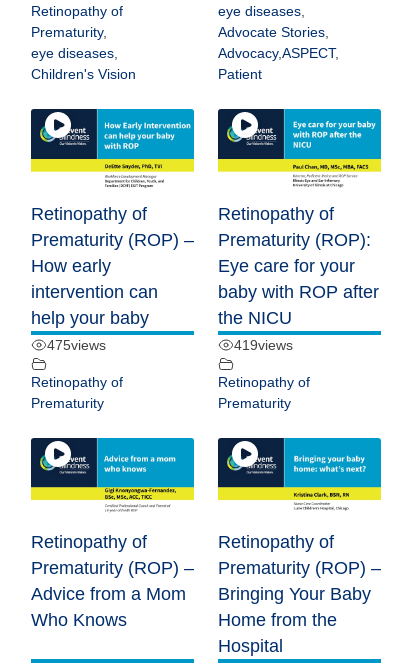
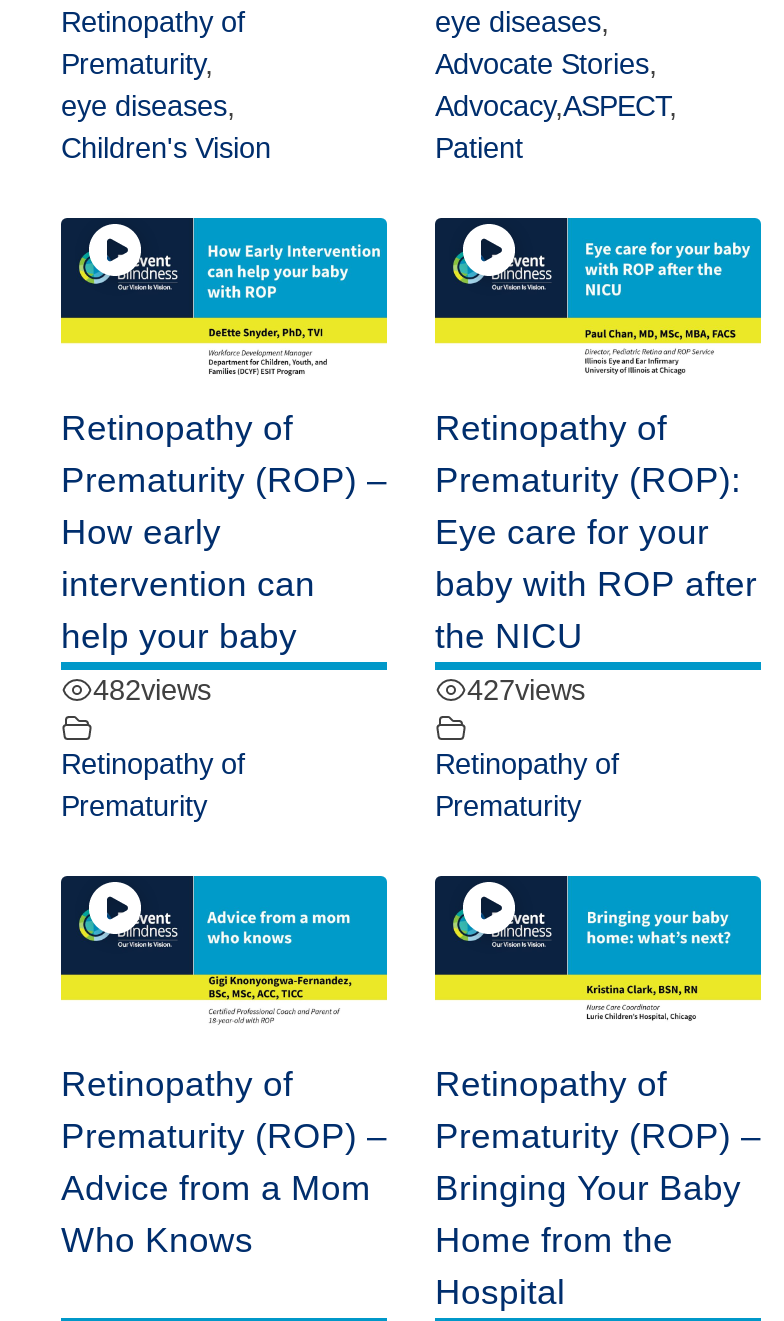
[47,337,106,353] 475views -> [93,673,211,705] 482views
[234,337,293,353] 419views -> [467,673,585,705] 427views

